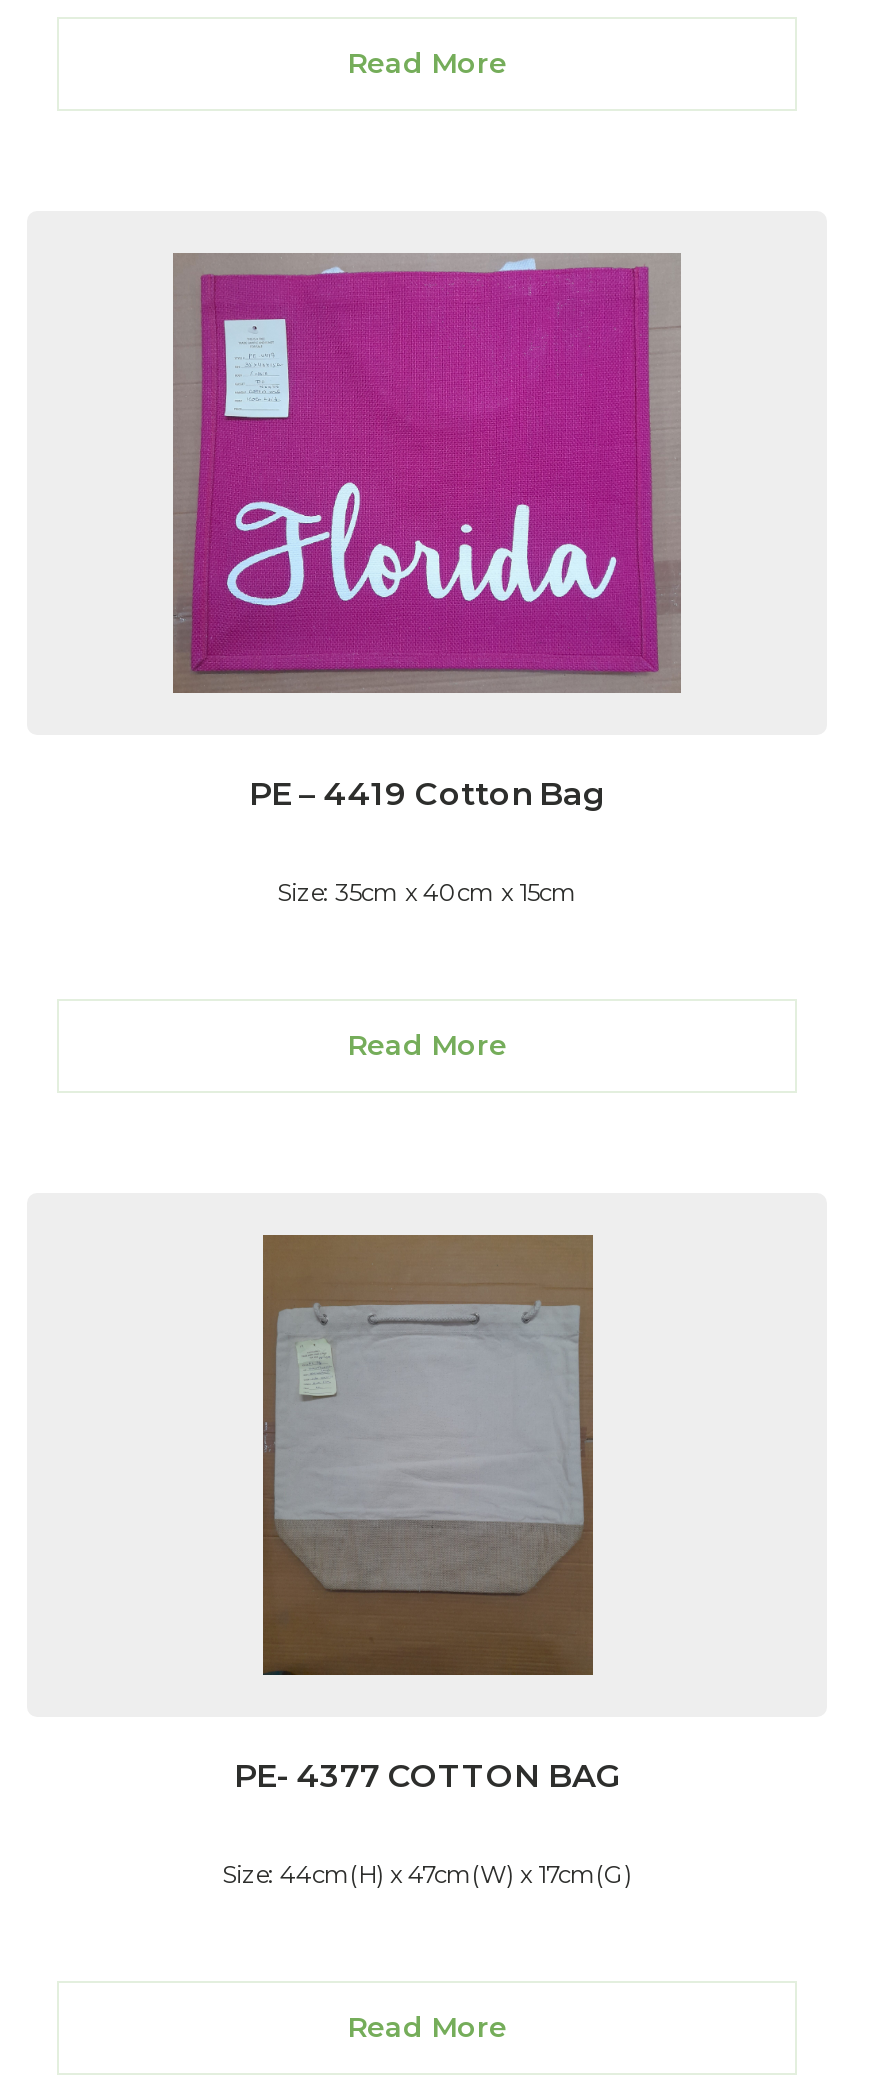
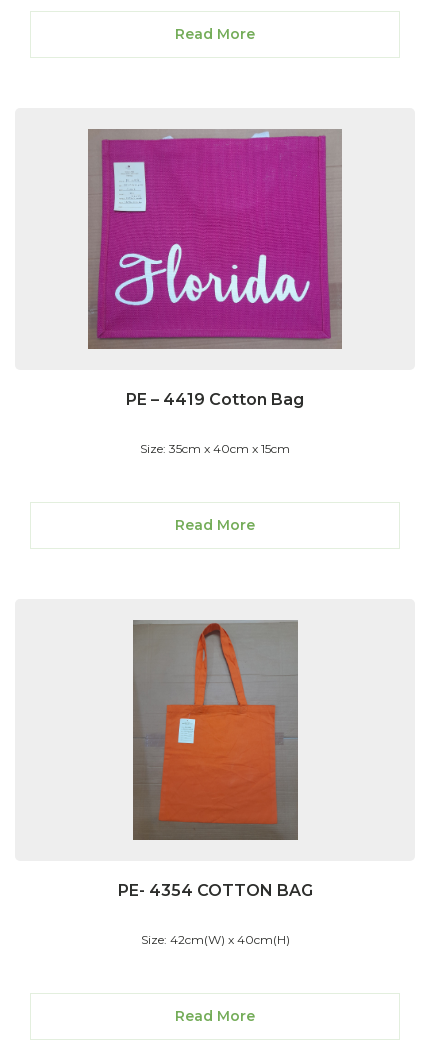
[263,1235,593,1675] [image] -> [133,620,298,840] [image]
[234,1757,620,1795] PE- 4377 COTTON BAG -> [117,881,312,900] PE- 4354 COTTON BAG
[222,1859,632,1889] Size: 44cm(H) x 47cm(W) x 17cm(G) -> [140,932,289,947] Size: 42cm(W) x 40cm(H)

